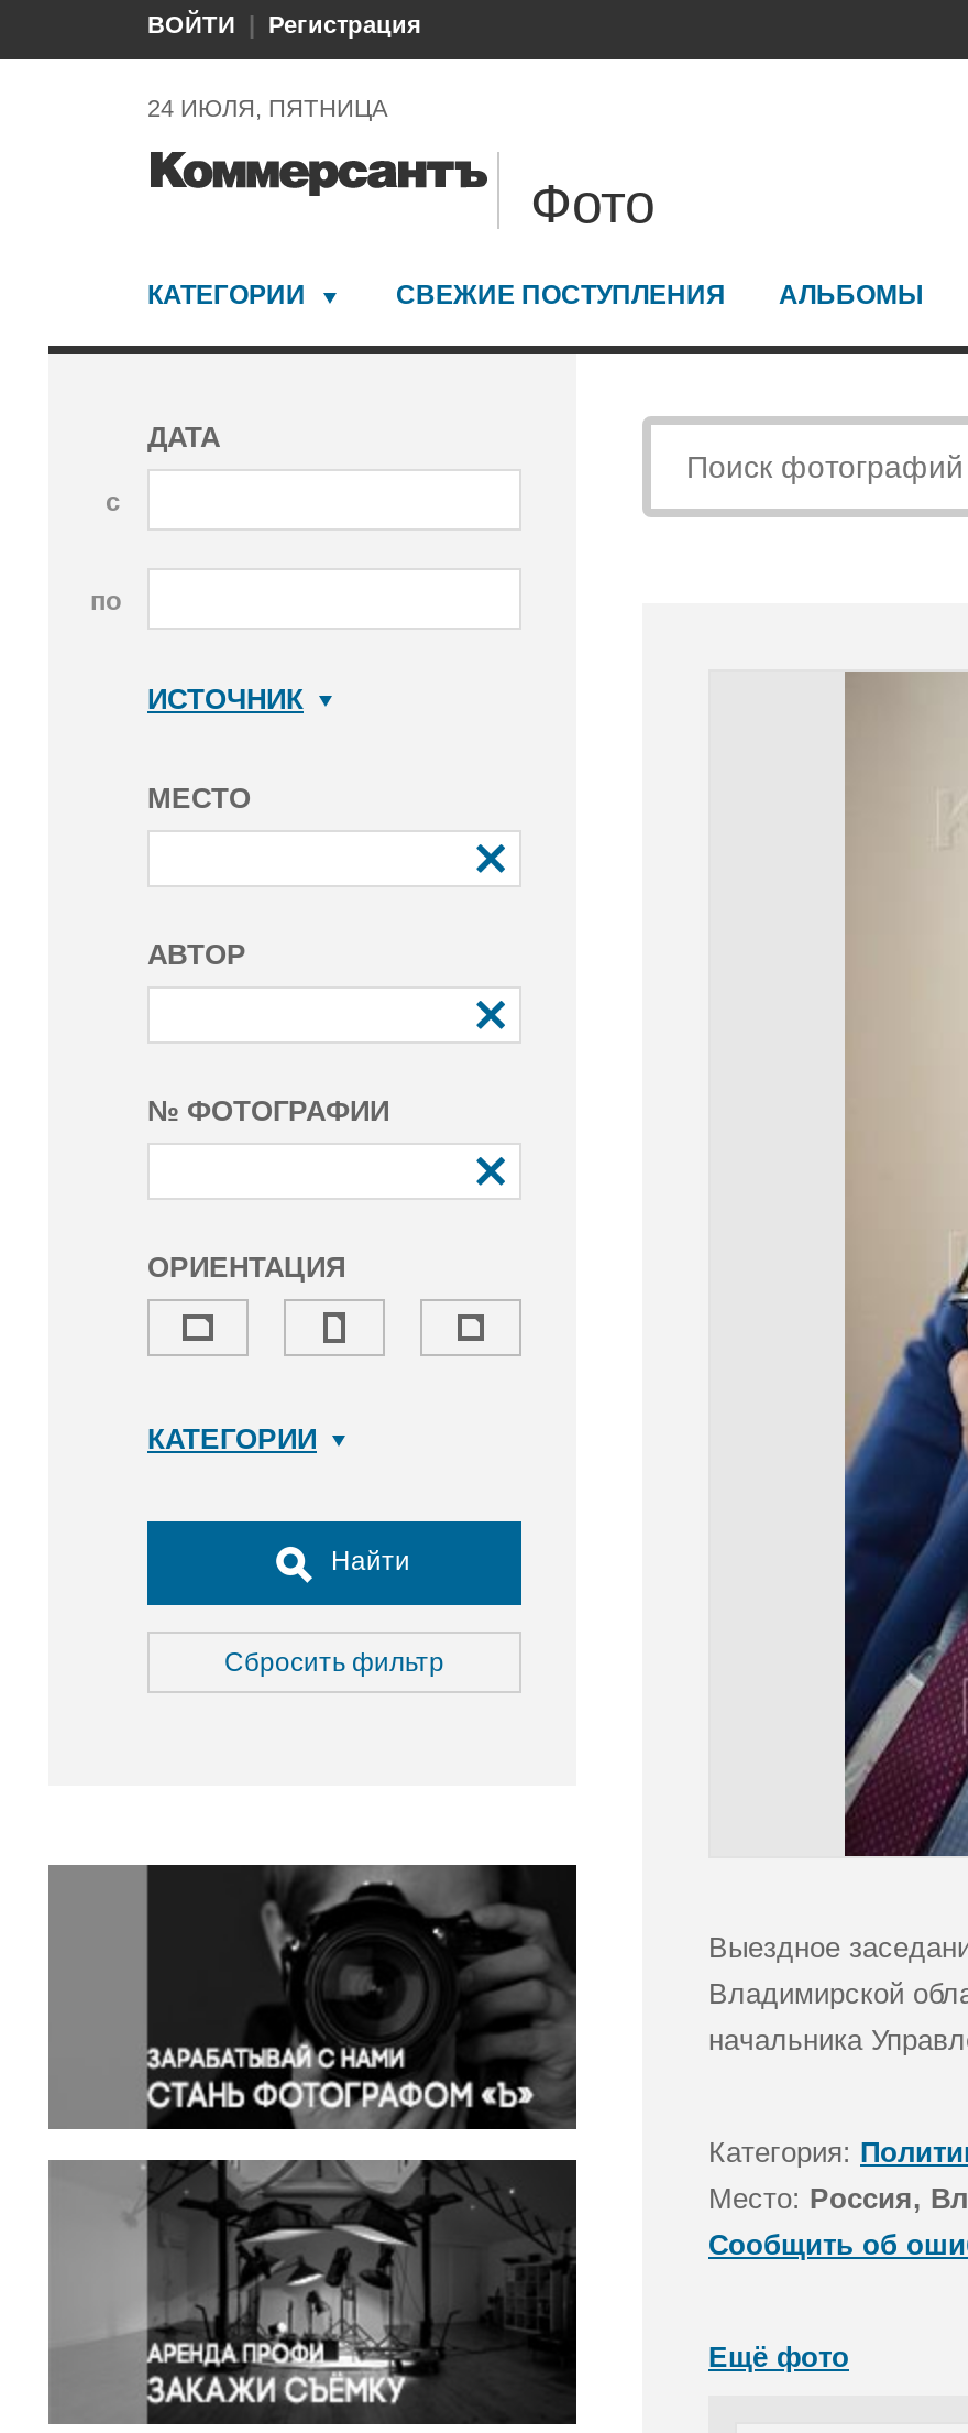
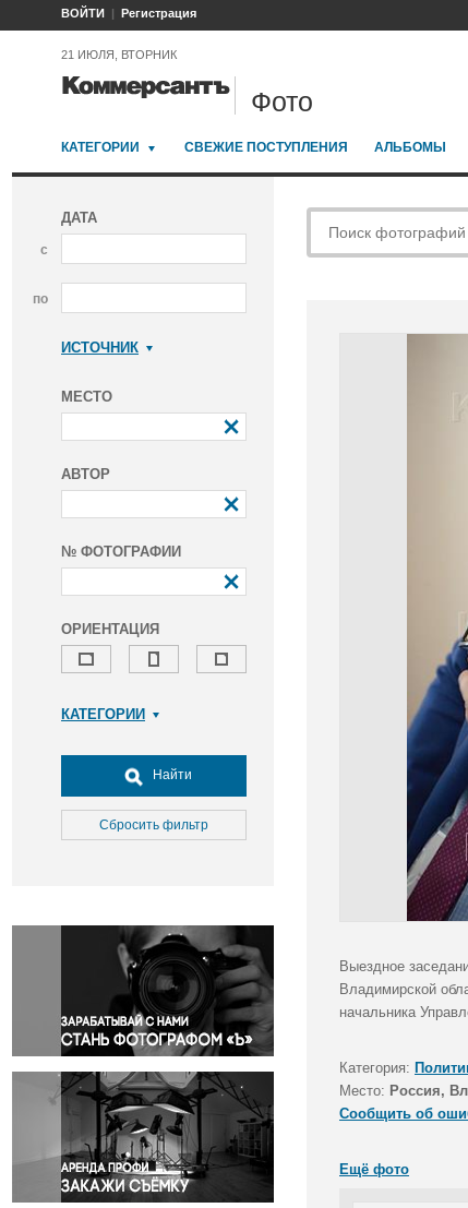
[147,95,387,121] 24 ИЮЛЯ, ПЯТНИЦА -> [61,48,177,61] 21 ИЮЛЯ, ВТОРНИК

